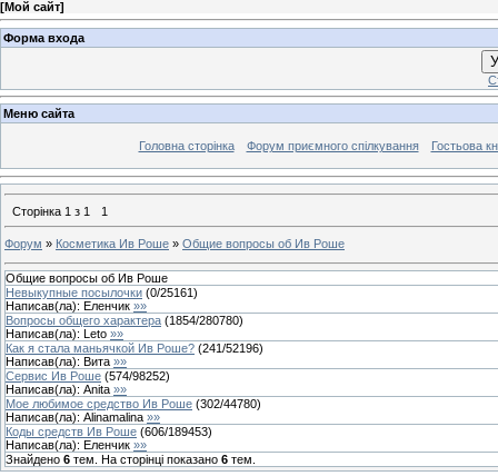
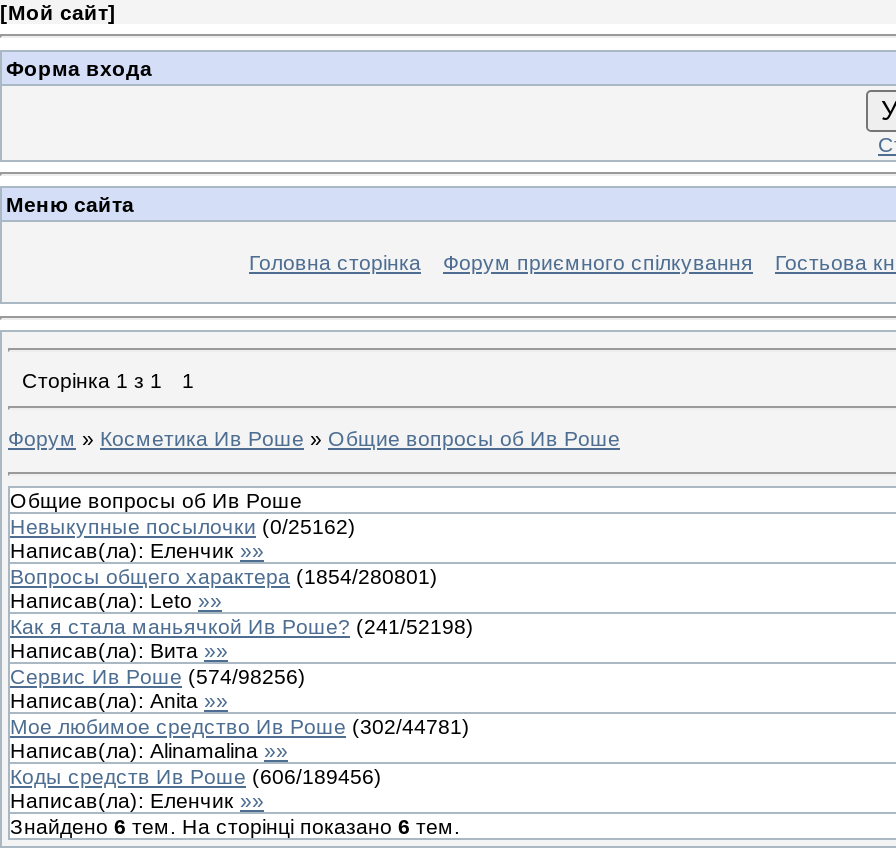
[6,286,198,299] Невыкупные посылочки (0/25161) -> [10,514,356,538] Невыкупные посылочки (0/25162)
[6,314,243,327] Вопросы общего характера (1854/280780) -> [10,564,438,588] Вопросы общего характера (1854/280801)
[6,341,263,355] Как я стала маньячкой Ив Роше? (241 / 52196) -> [10,614,474,638] Как я стала маньячкой Ив Роше? (241 / 52198)
[6,369,170,382] Сервис Ив Роше (574/98252) -> [10,664,306,688] Сервис Ив Роше (574/98256)
[6,397,261,410] Мое любимое средство Ив Роше (302/44780) -> [10,714,470,738] Мое любимое средство Ив Роше (302/44781)
[6,425,212,438] Коды средств Ив Роше (606/189453) -> [10,764,382,788] Коды средств Ив Роше (606/189456)

